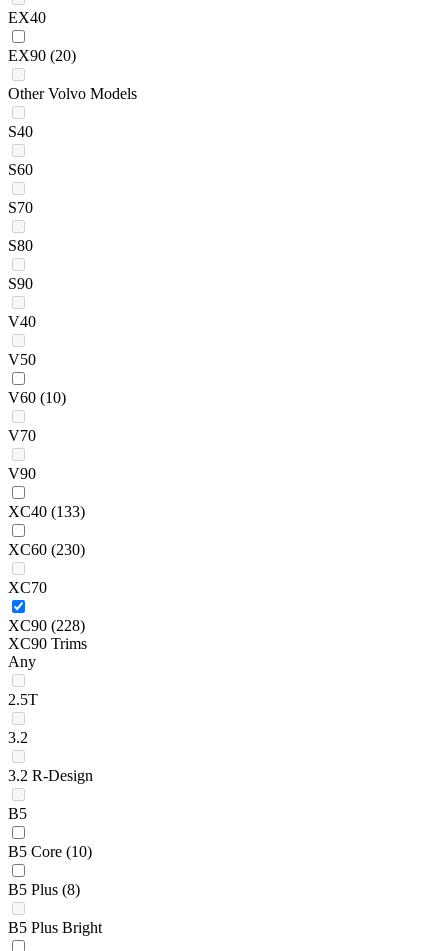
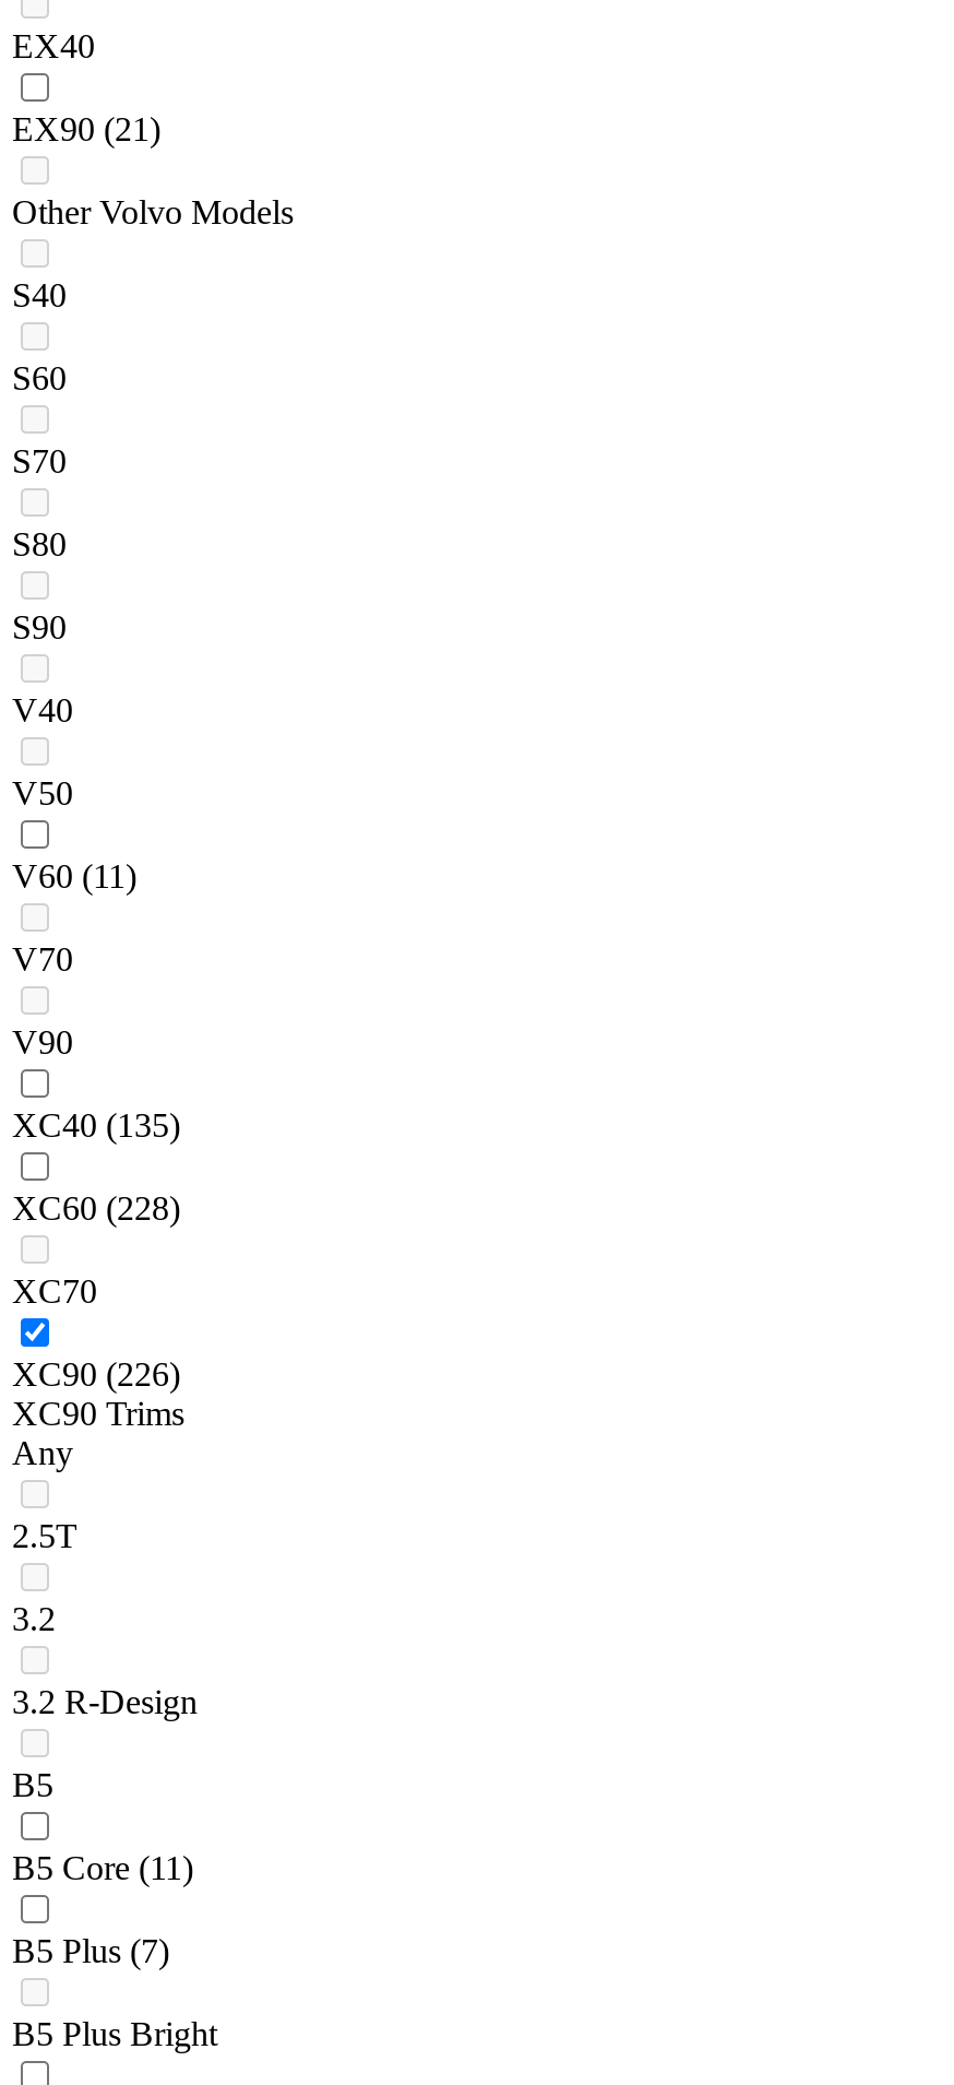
[8,47,76,64] EX90 (20) -> [12,111,160,148] EX90 (21)
[8,389,66,406] V60 (10) -> [12,858,136,895] V60 (11)
[8,503,85,520] XC40 (133) -> [12,1107,180,1144] XC40 (135)
[8,541,85,558] XC60 (230) -> [12,1190,180,1227] XC60 (228)
[8,617,85,634] XC90 (228) -> [12,1356,180,1393] XC90 (226)
[8,843,92,860] B5 Core (10) -> [12,1850,193,1887] B5 Core (11)
[8,881,80,898] B5 Plus (8) -> [12,1933,169,1970] B5 Plus (7)

